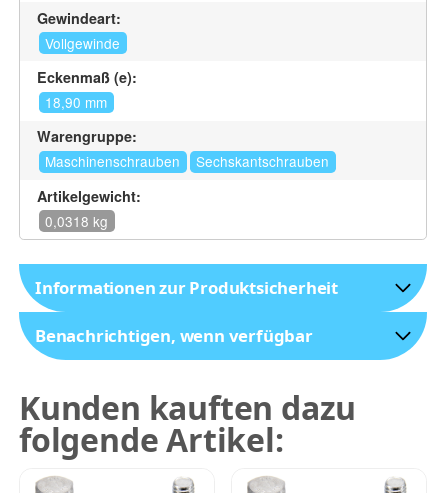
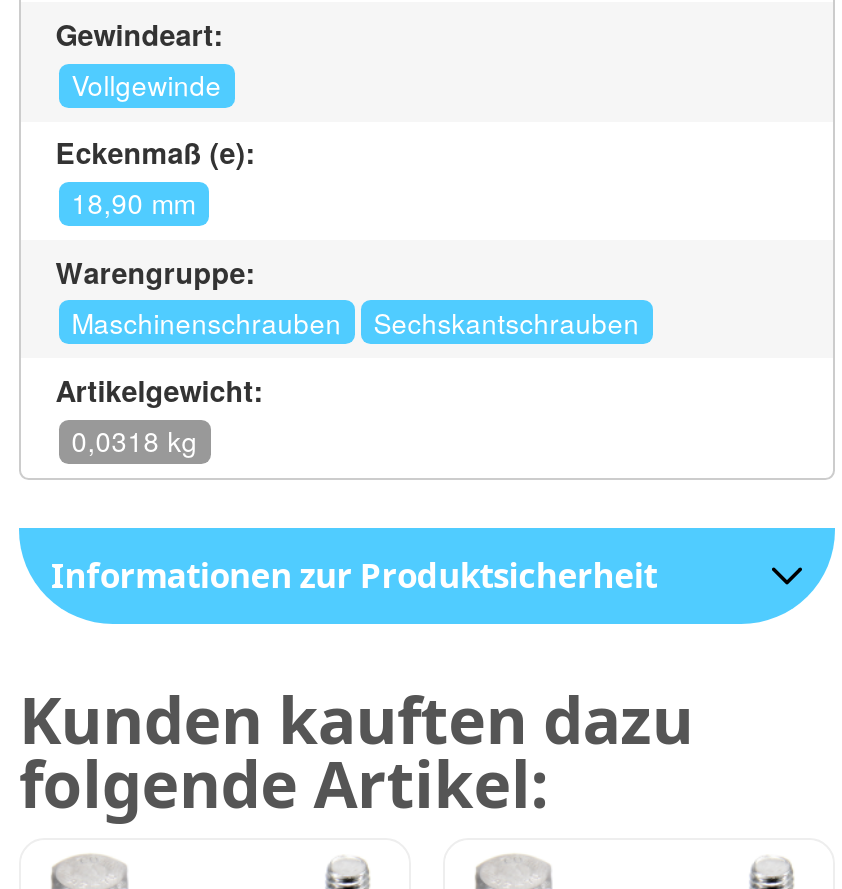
[35,324,313,347] Benachrichtigen, wenn verfügbar -> none

